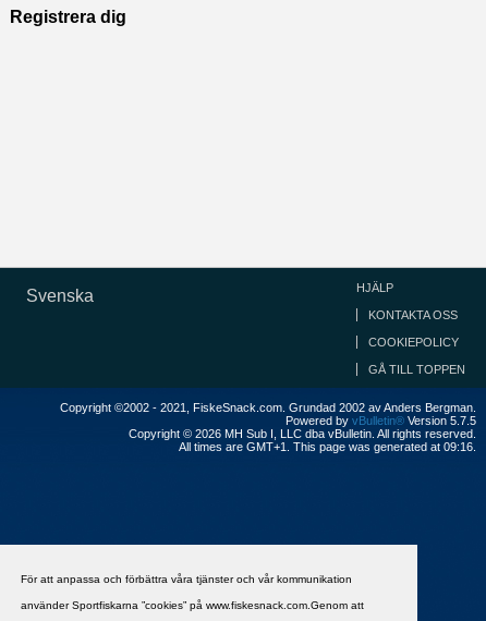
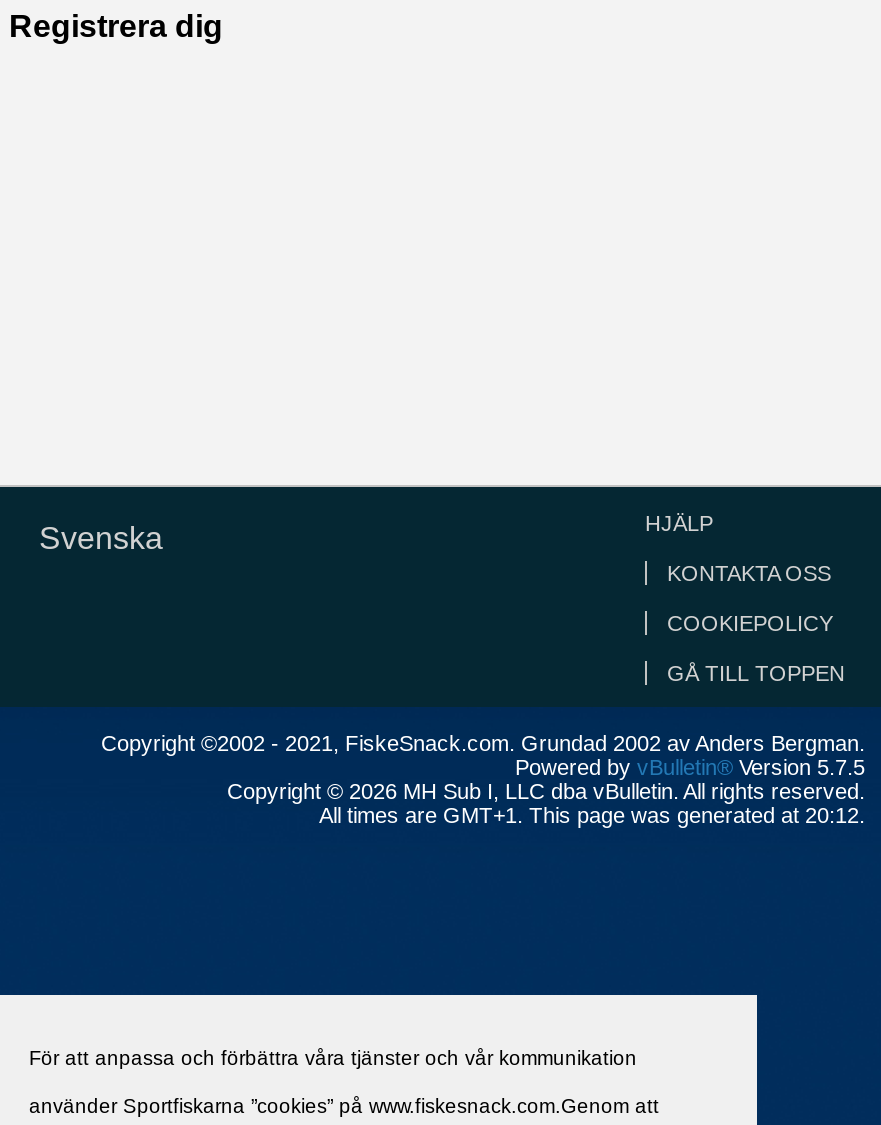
[179,440,476,453] All times are GMT+1. This page was generated at 09:16. -> [319,803,865,827] All times are GMT+1. This page was generated at 20:12.

